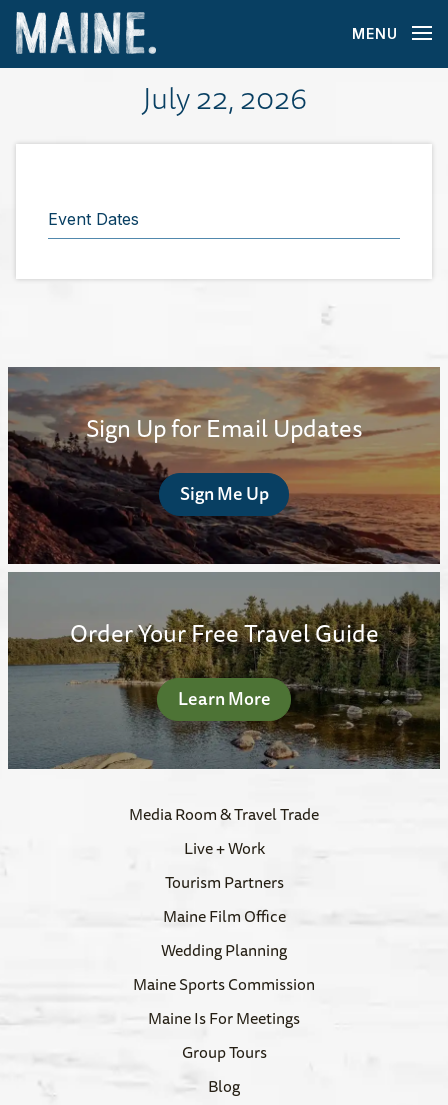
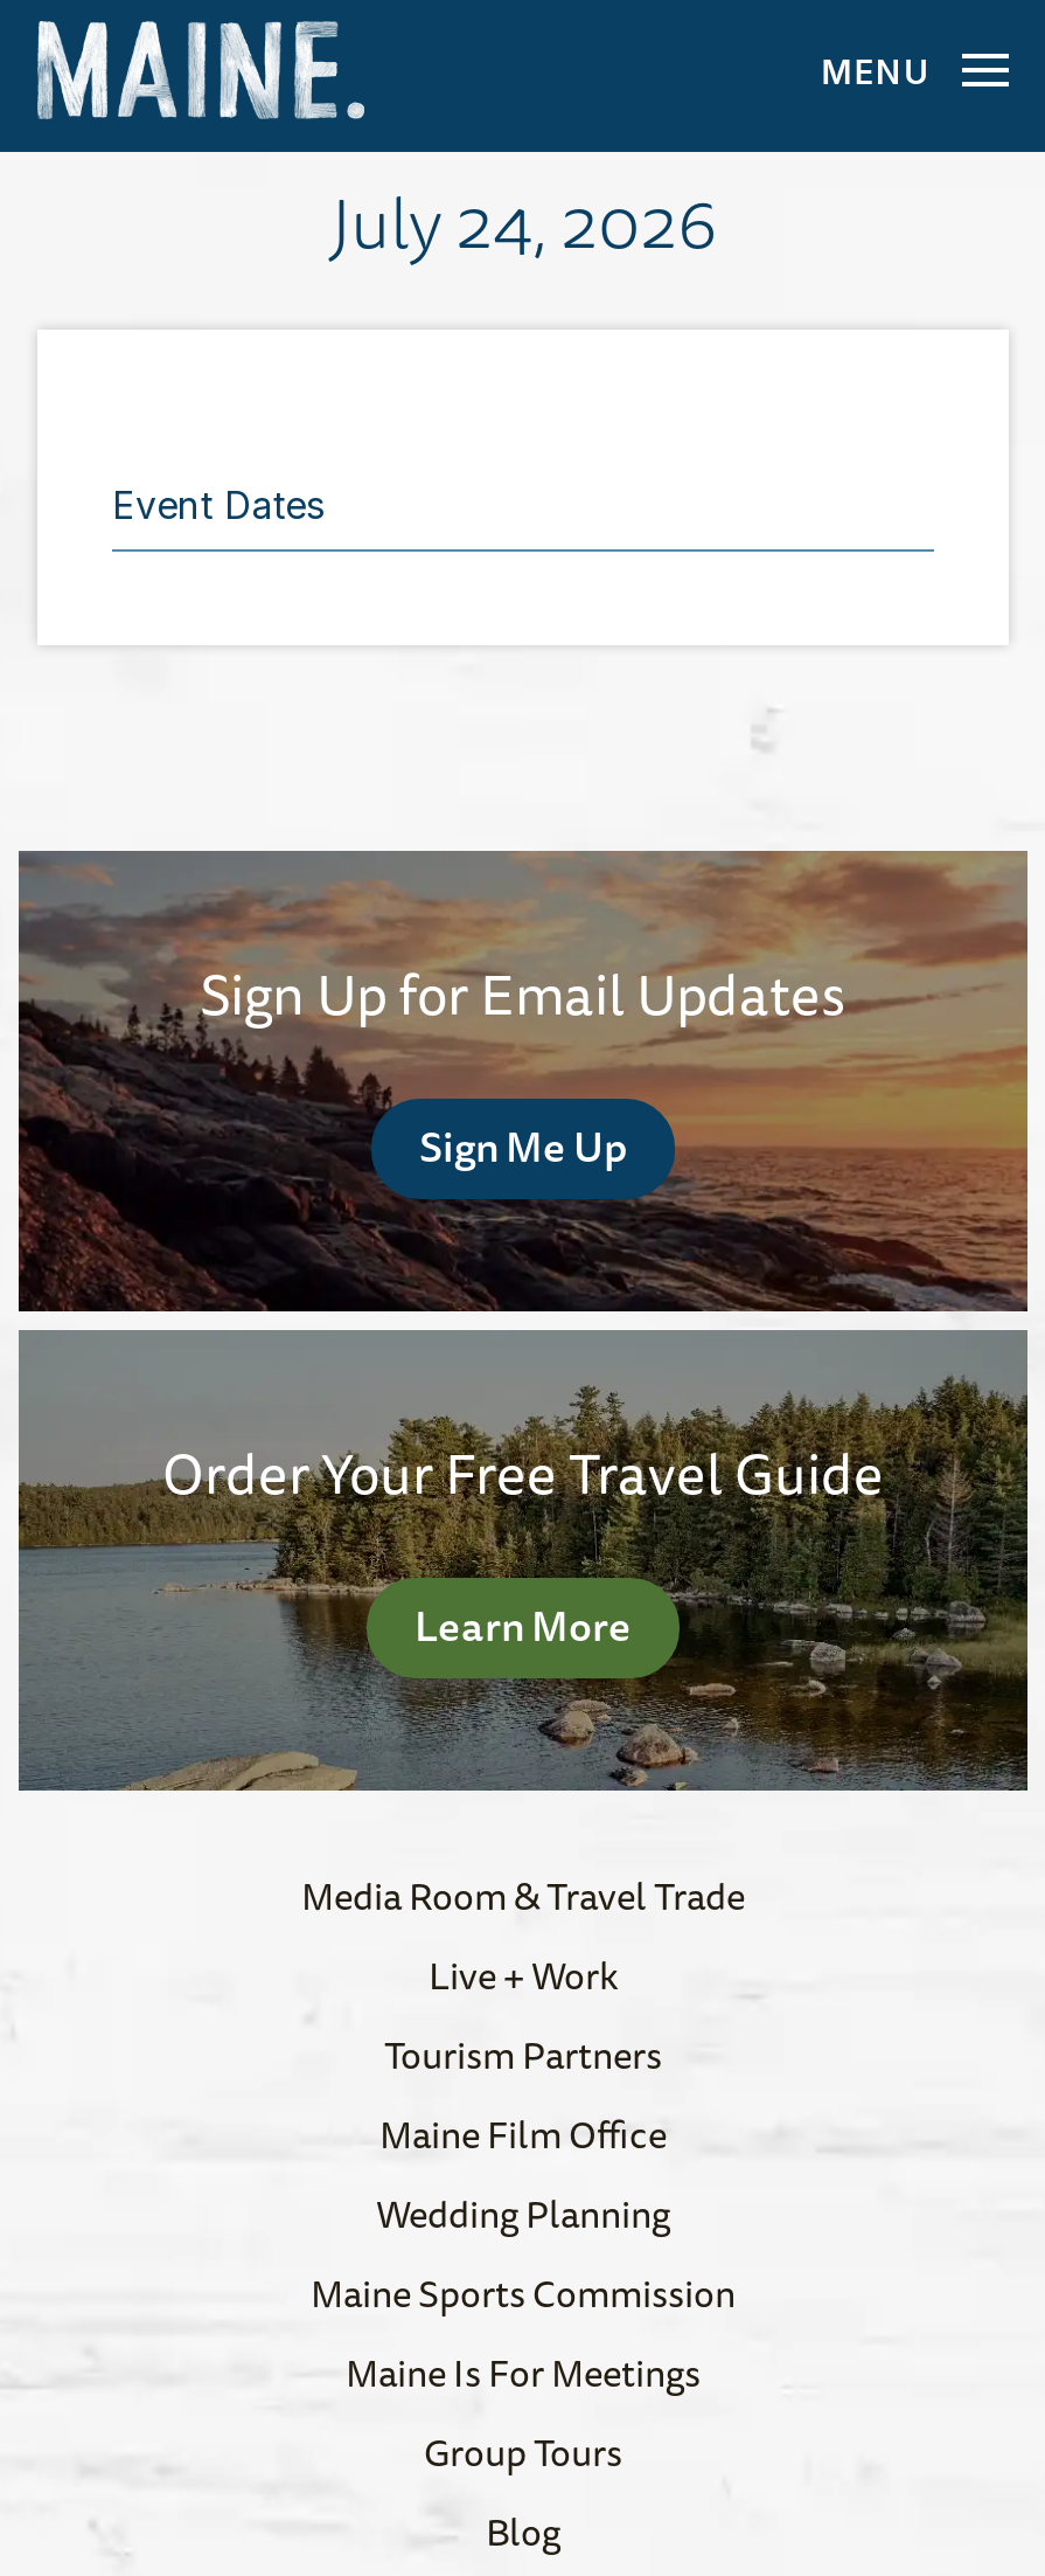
[141,74,306,121] July 22, 2026 -> [329,166,717,276] July 24, 2026

